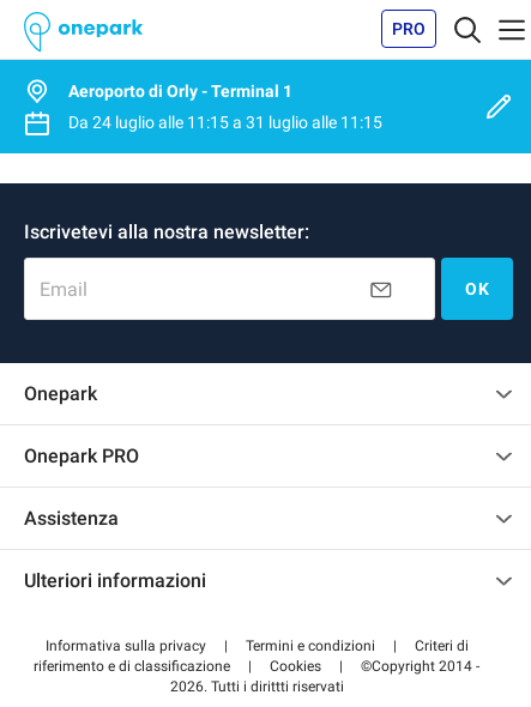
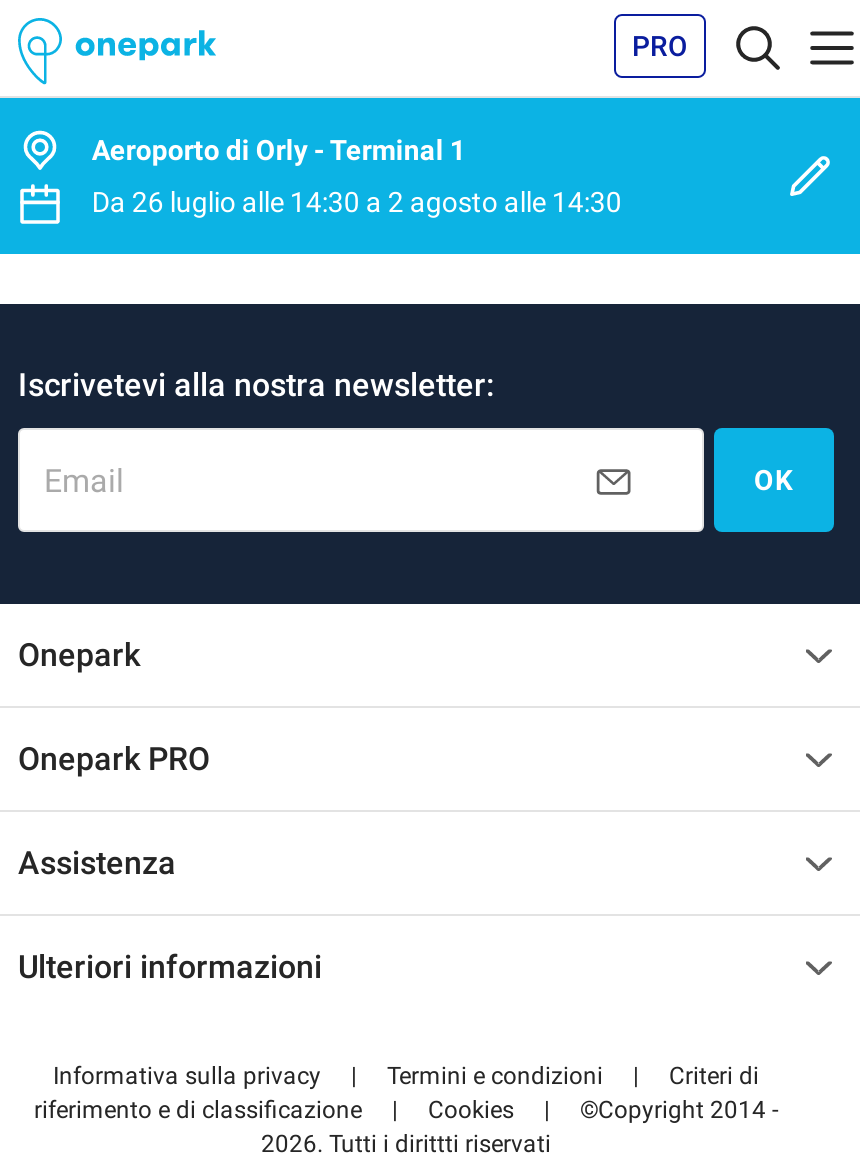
[68,113,382,132] Da 24 luglio alle 11:15 a 31 luglio alle 11:15 -> [92,186,622,218] Da 26 luglio alle 14:30 a 2 agosto alle 14:30

